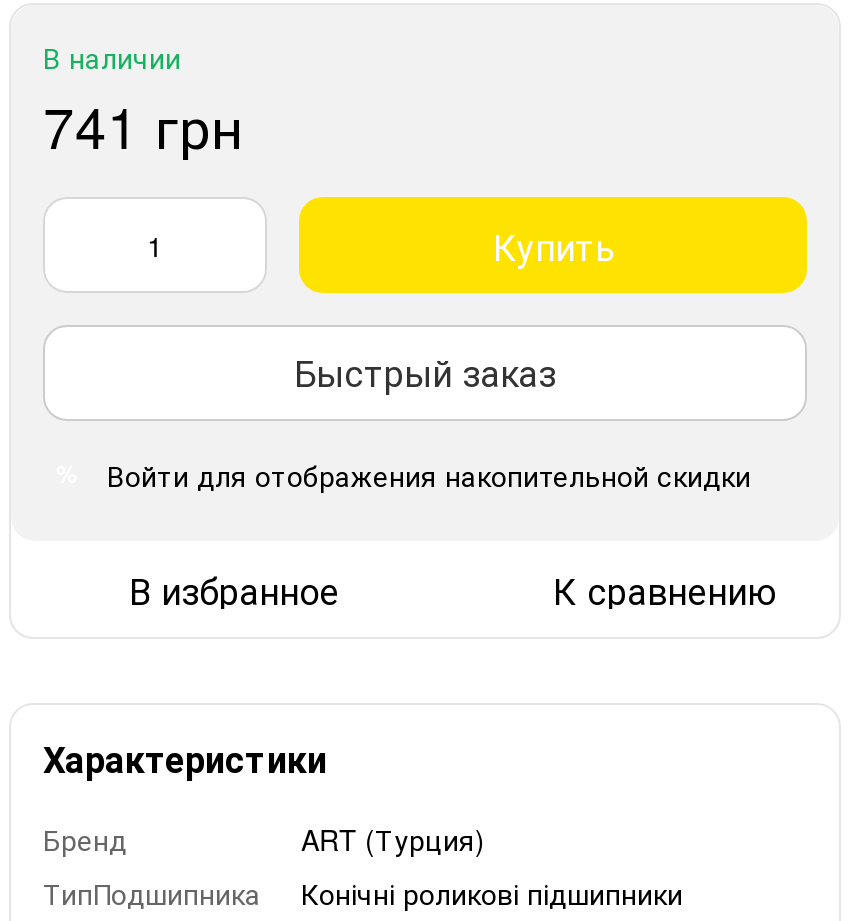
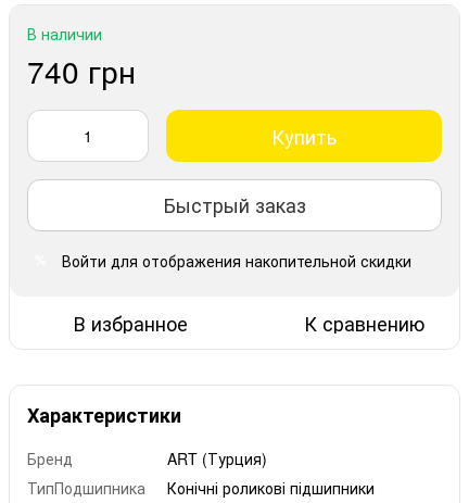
[43,85,243,165] 741 грн -> [27,49,136,92] 740 грн

